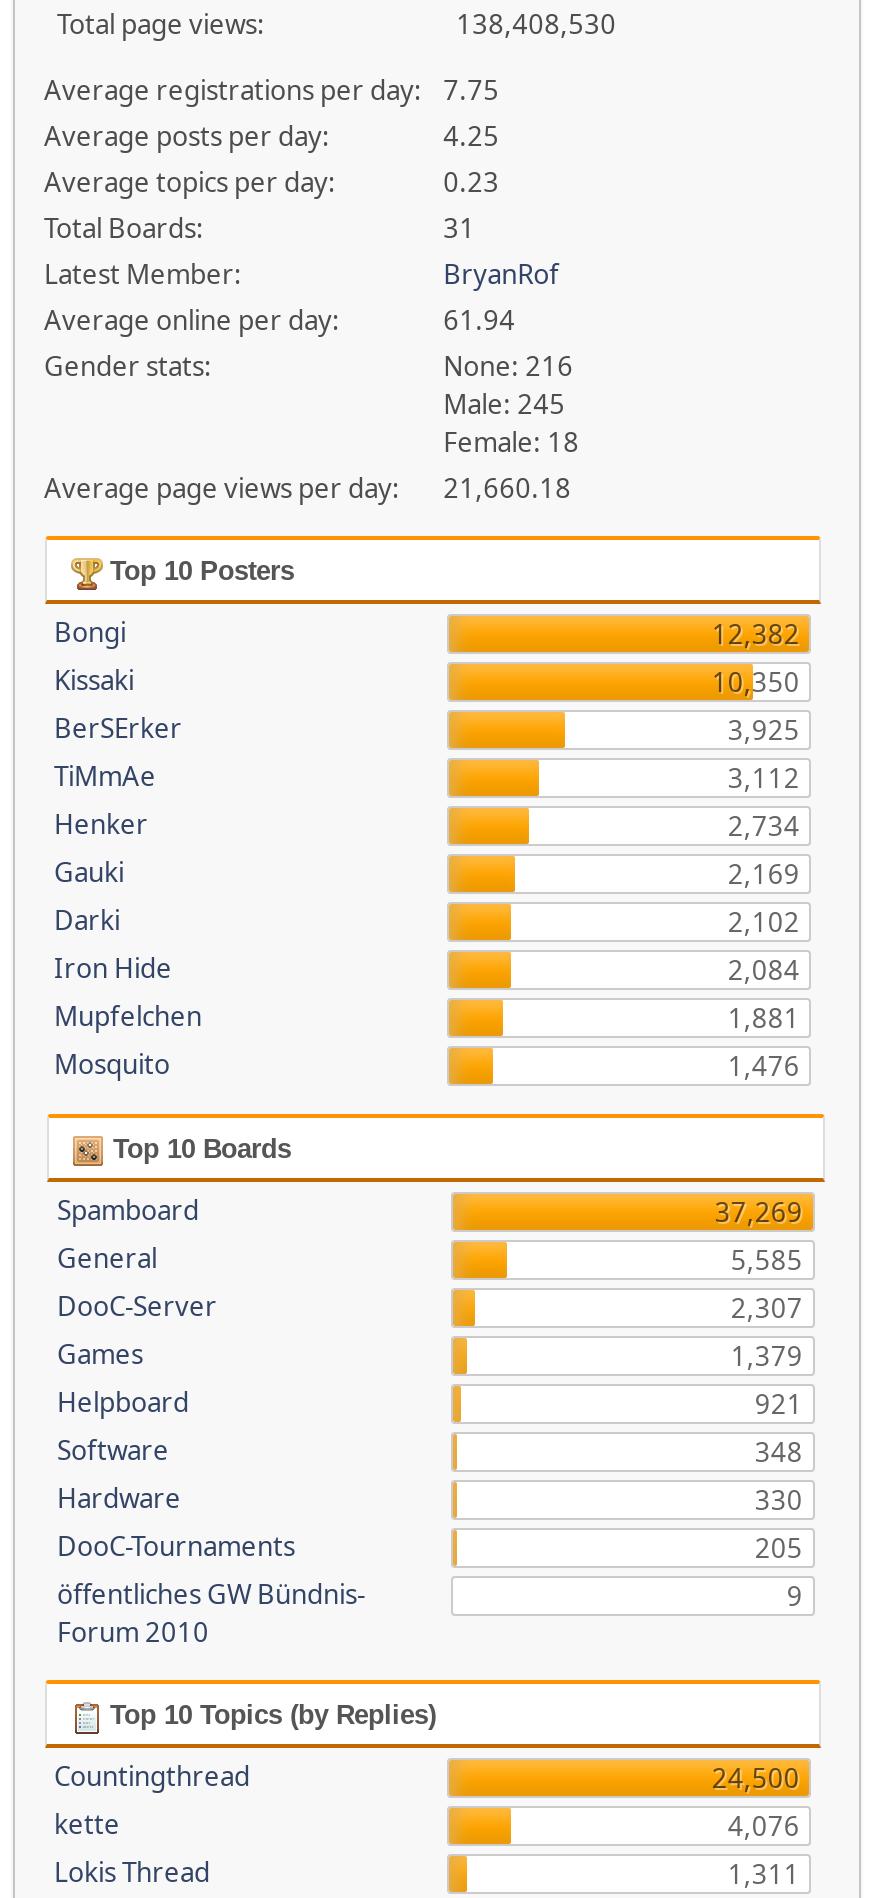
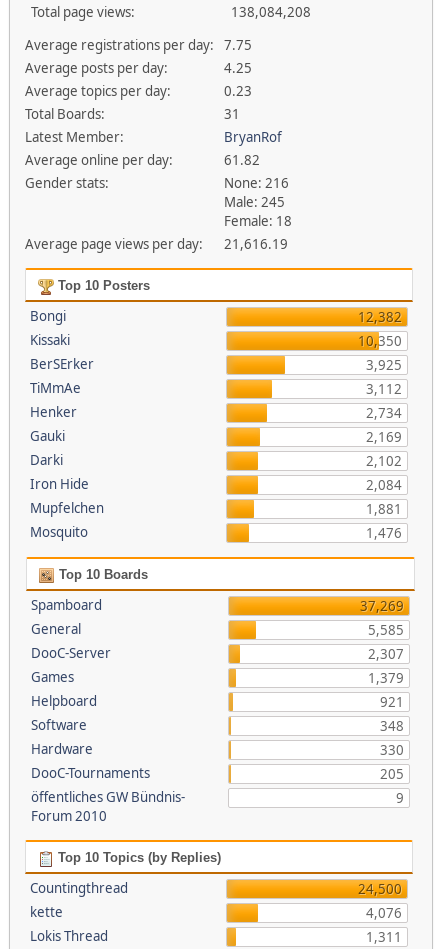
[456,6,616,42] 138,408,530 -> [231,3,311,21] 138,084,208
[443,302,515,338] 61.94 -> [224,151,260,169] 61.82
[44,470,571,506] Average page views per day: 21,660.18 -> [24,235,288,253] Average page views per day: 21,616.19

